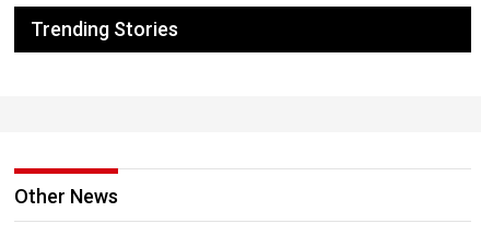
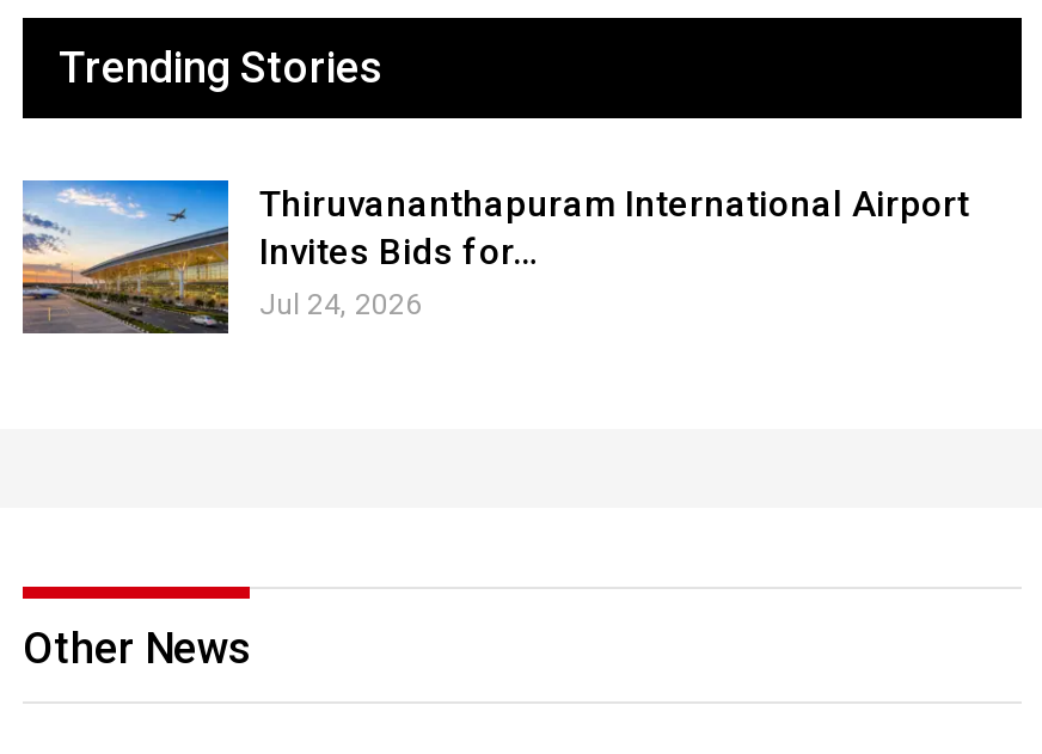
none -> [20,178,969,336] [image] | Thiruvananthapuram International Airport | Invites Bids for… | Jul 24, 2026

